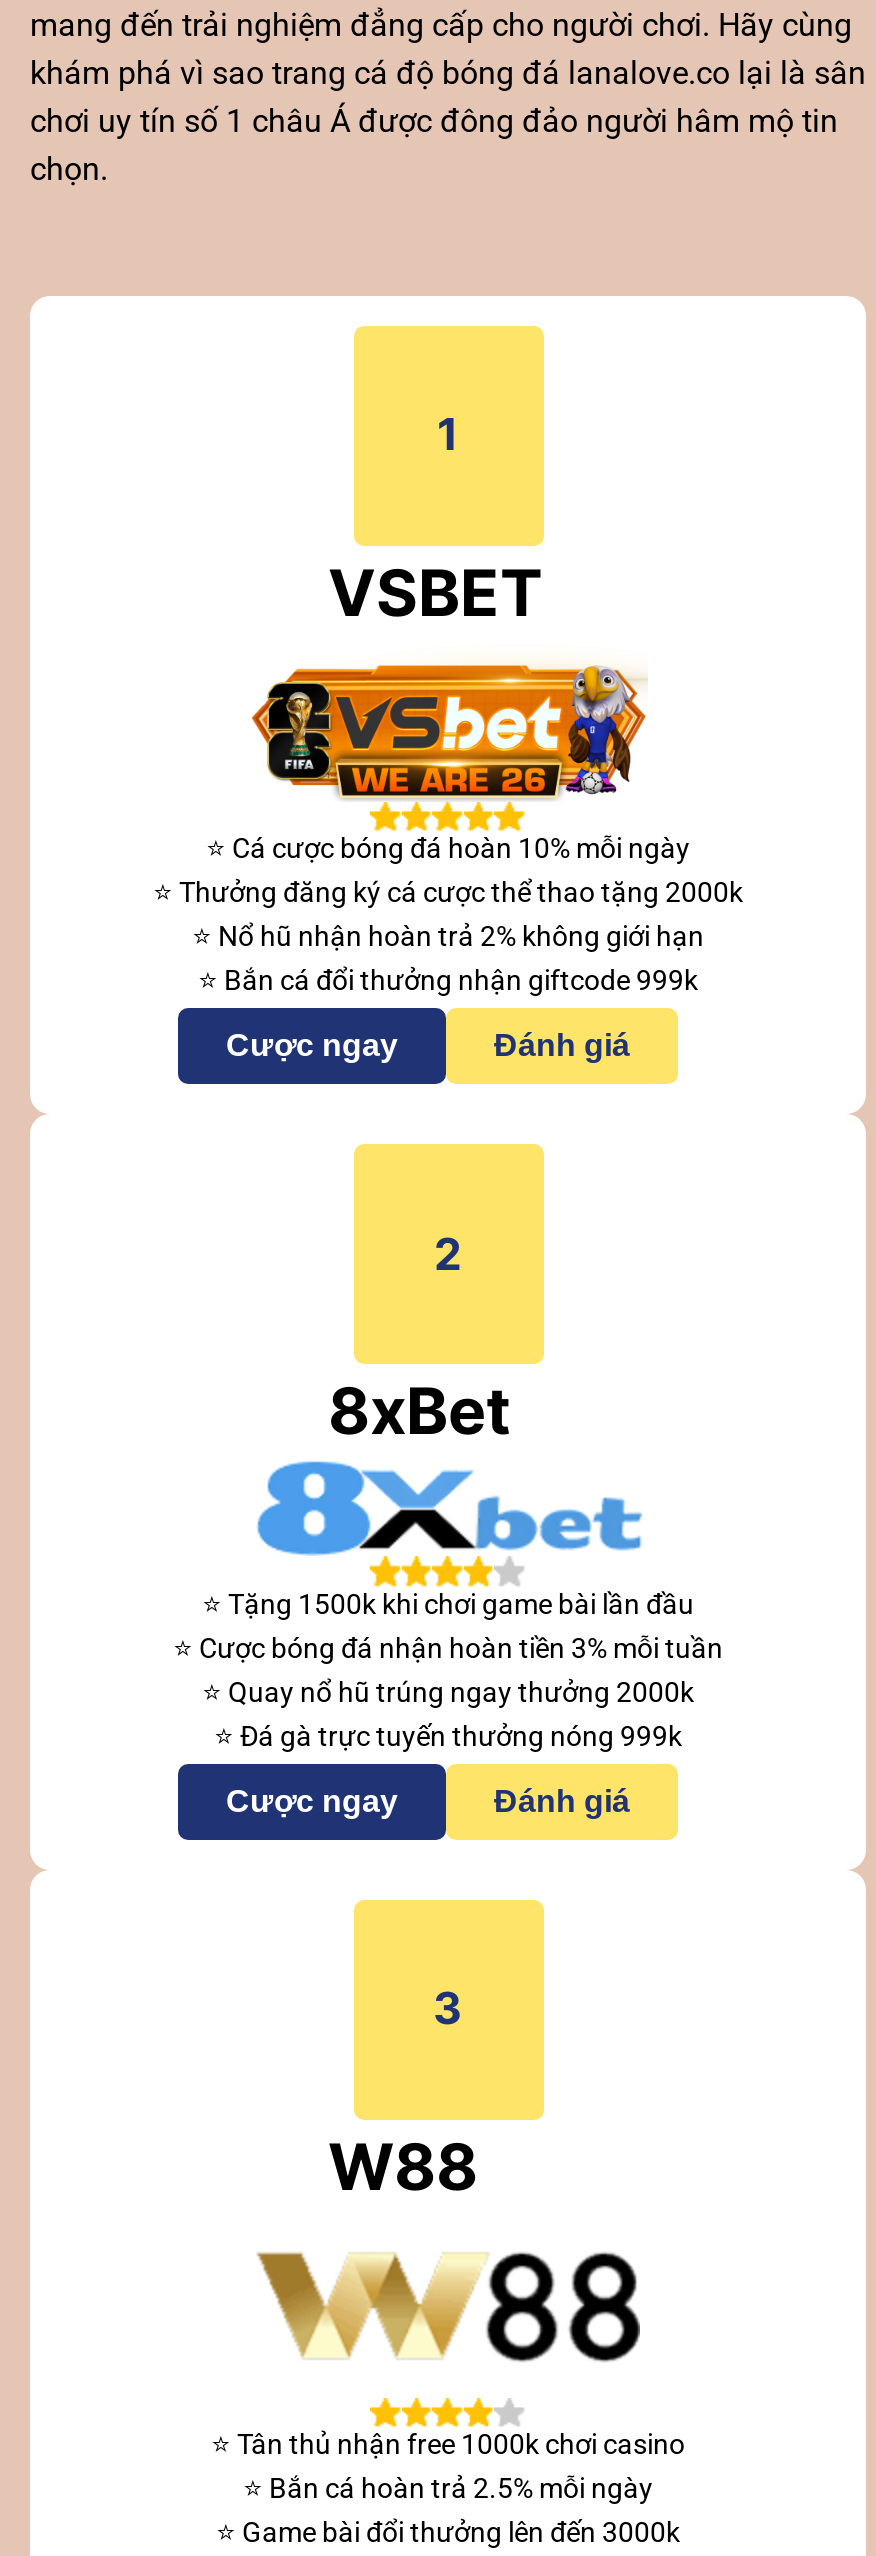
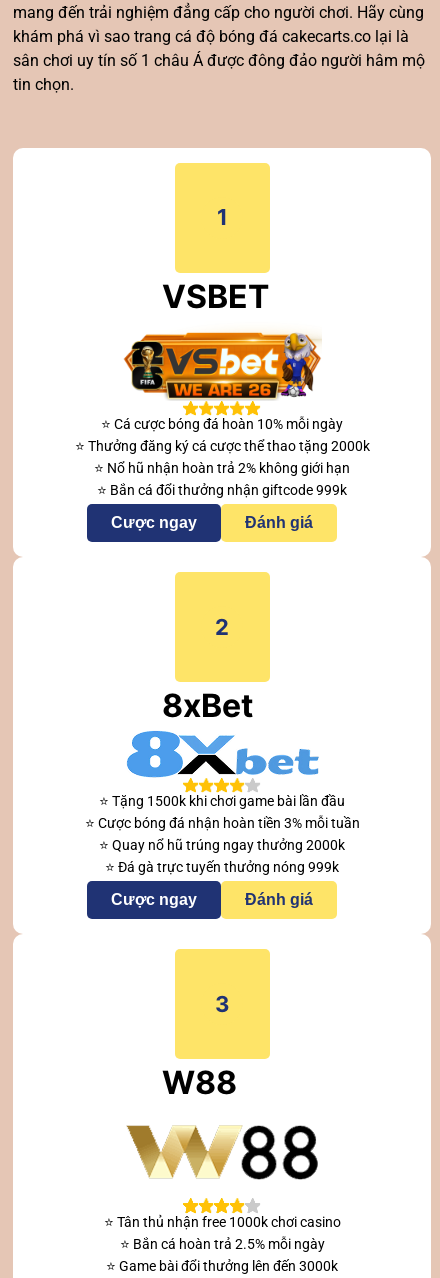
[30,54,866,188] khám phá vì sao trang cá độ bóng đá lanalove.co lại là sân | chơi uy tín số 1 châu Á được đông đảo người hâm mộ tin | chọn. -> [13,27,425,94] khám phá vì sao trang cá độ bóng đá cakecarts.co lại là | sân chơi uy tín số 1 châu Á được đông đảo người hâm mộ | tin chọn.

